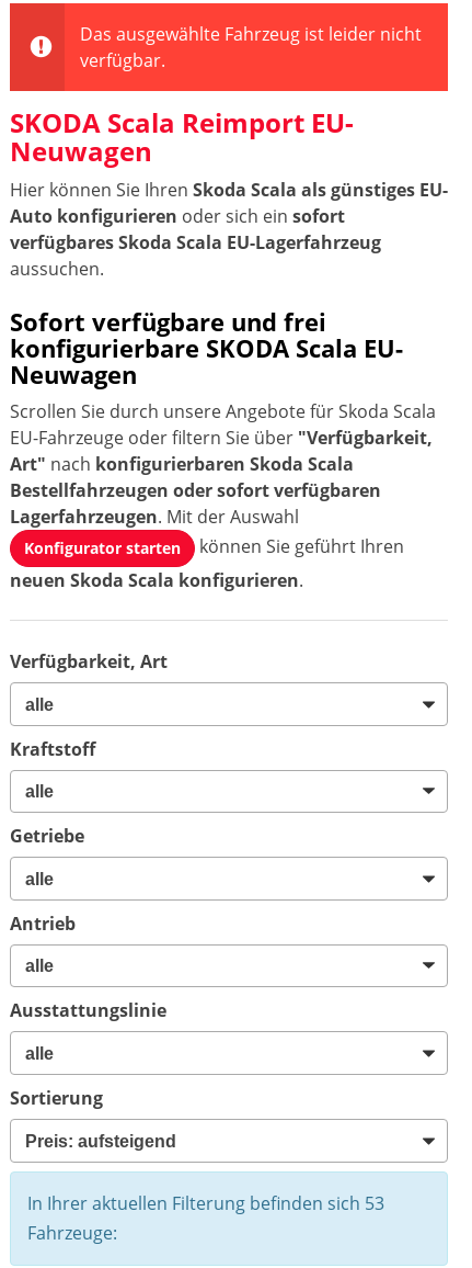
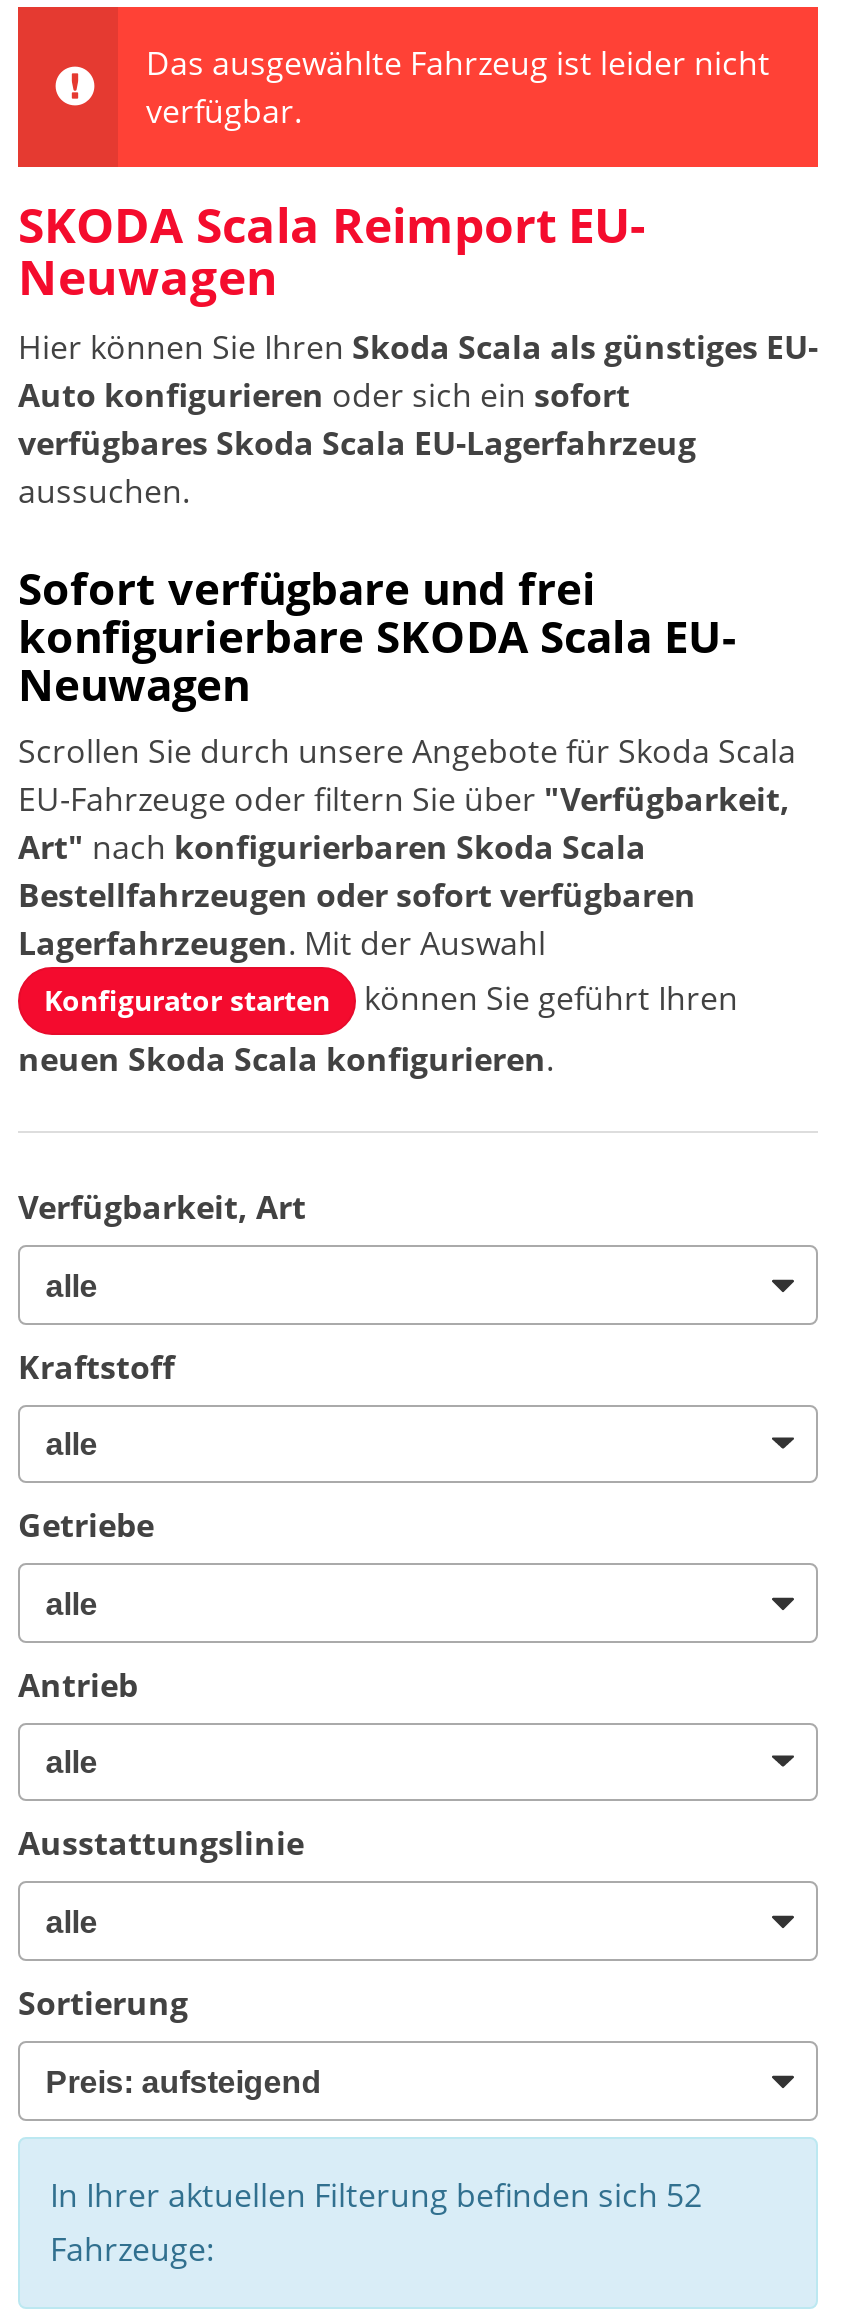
[27,1191,384,1215] In Ihrer aktuellen Filterung befinden sich 53 -> [50,2172,702,2216] In Ihrer aktuellen Filterung befinden sich 52

